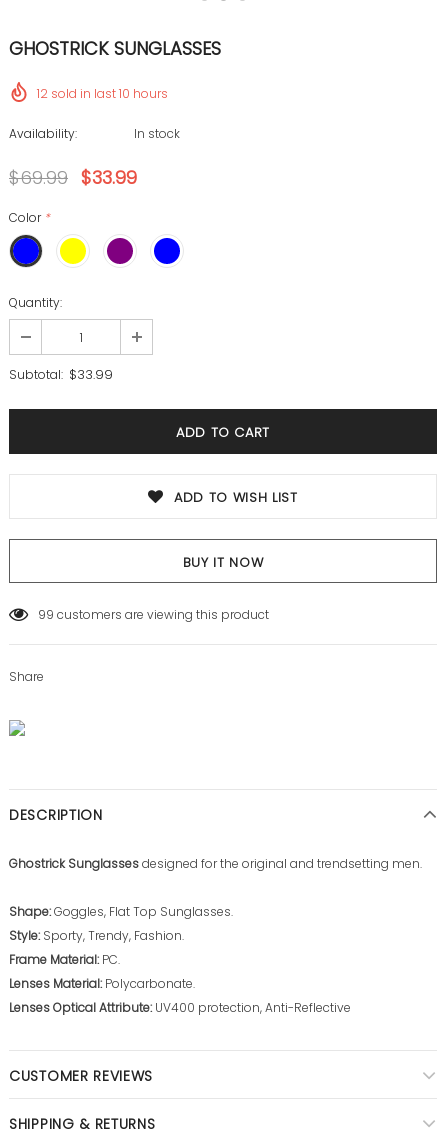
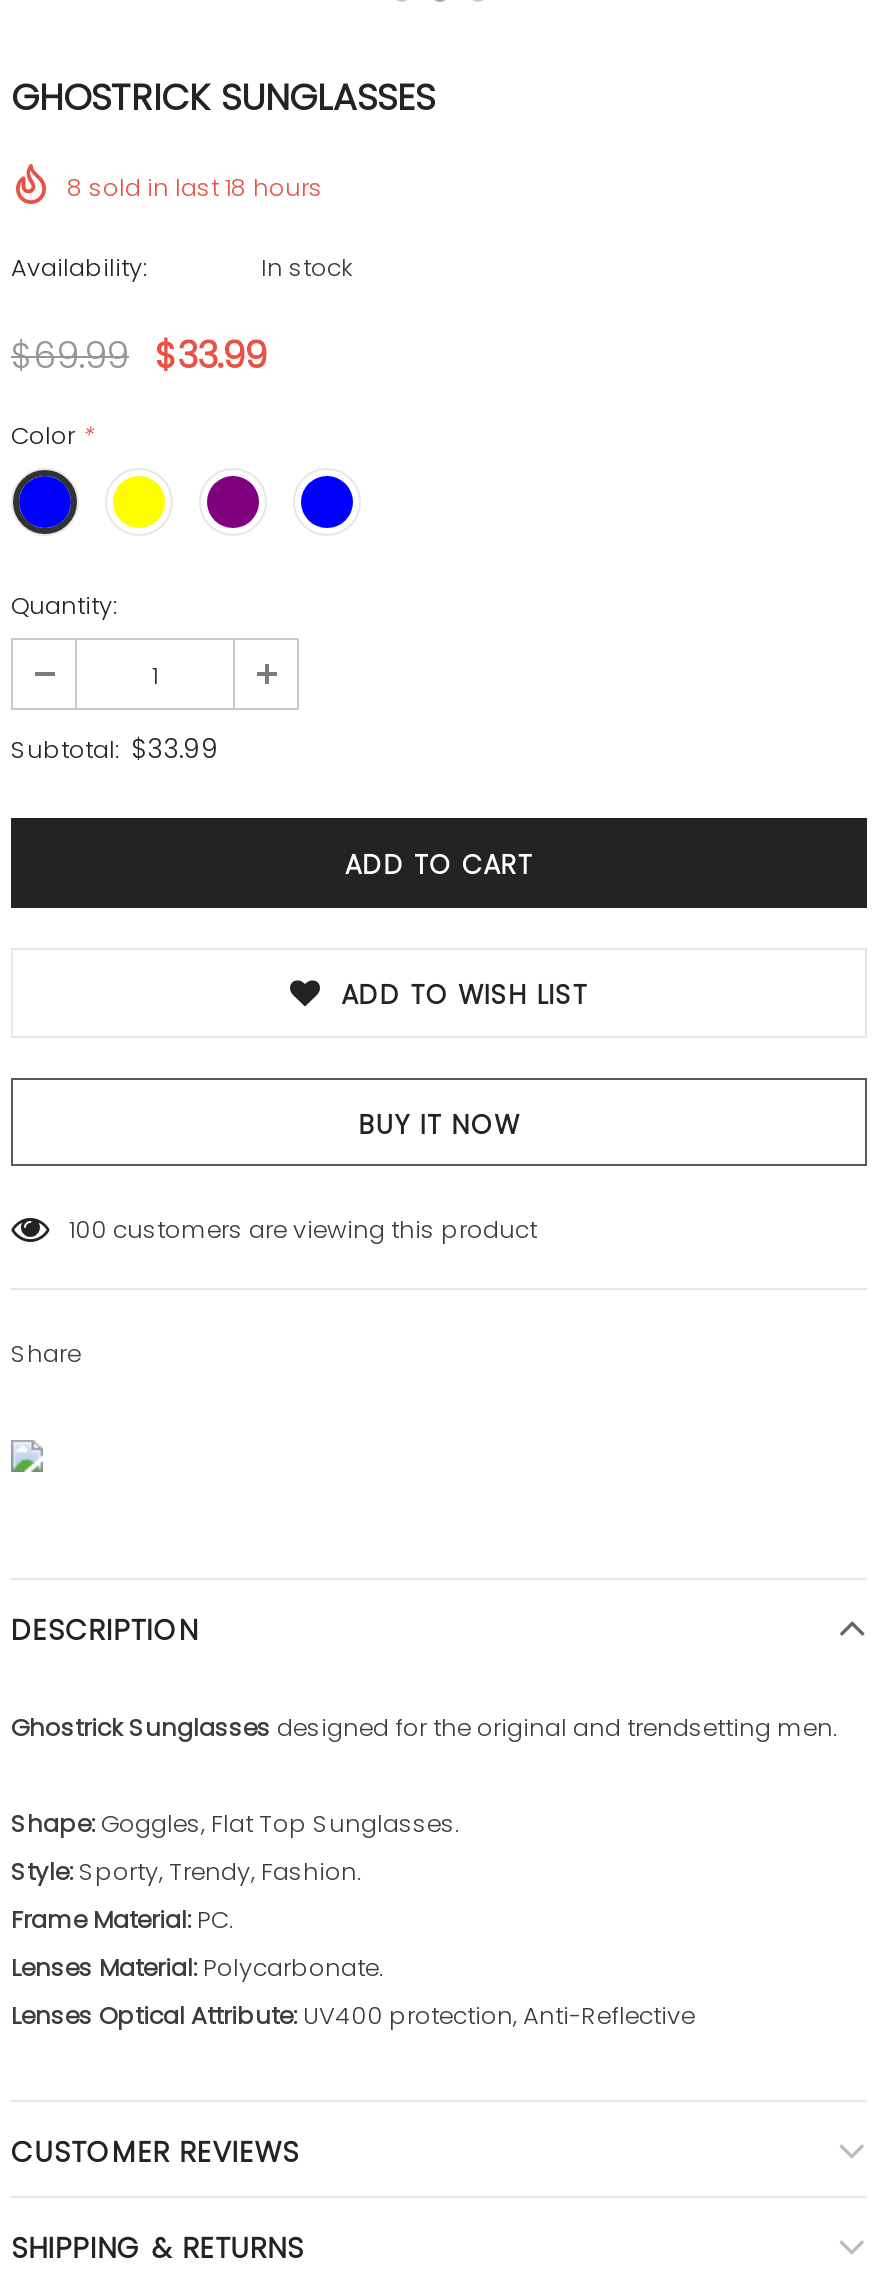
[37,85,168,102] 12 sold in last 10 hours -> [67,170,323,204] 8 sold in last 18 hours
[38,606,269,623] 99 customers are viewing this product -> [69,1212,537,1246] 100 customers are viewing this product

